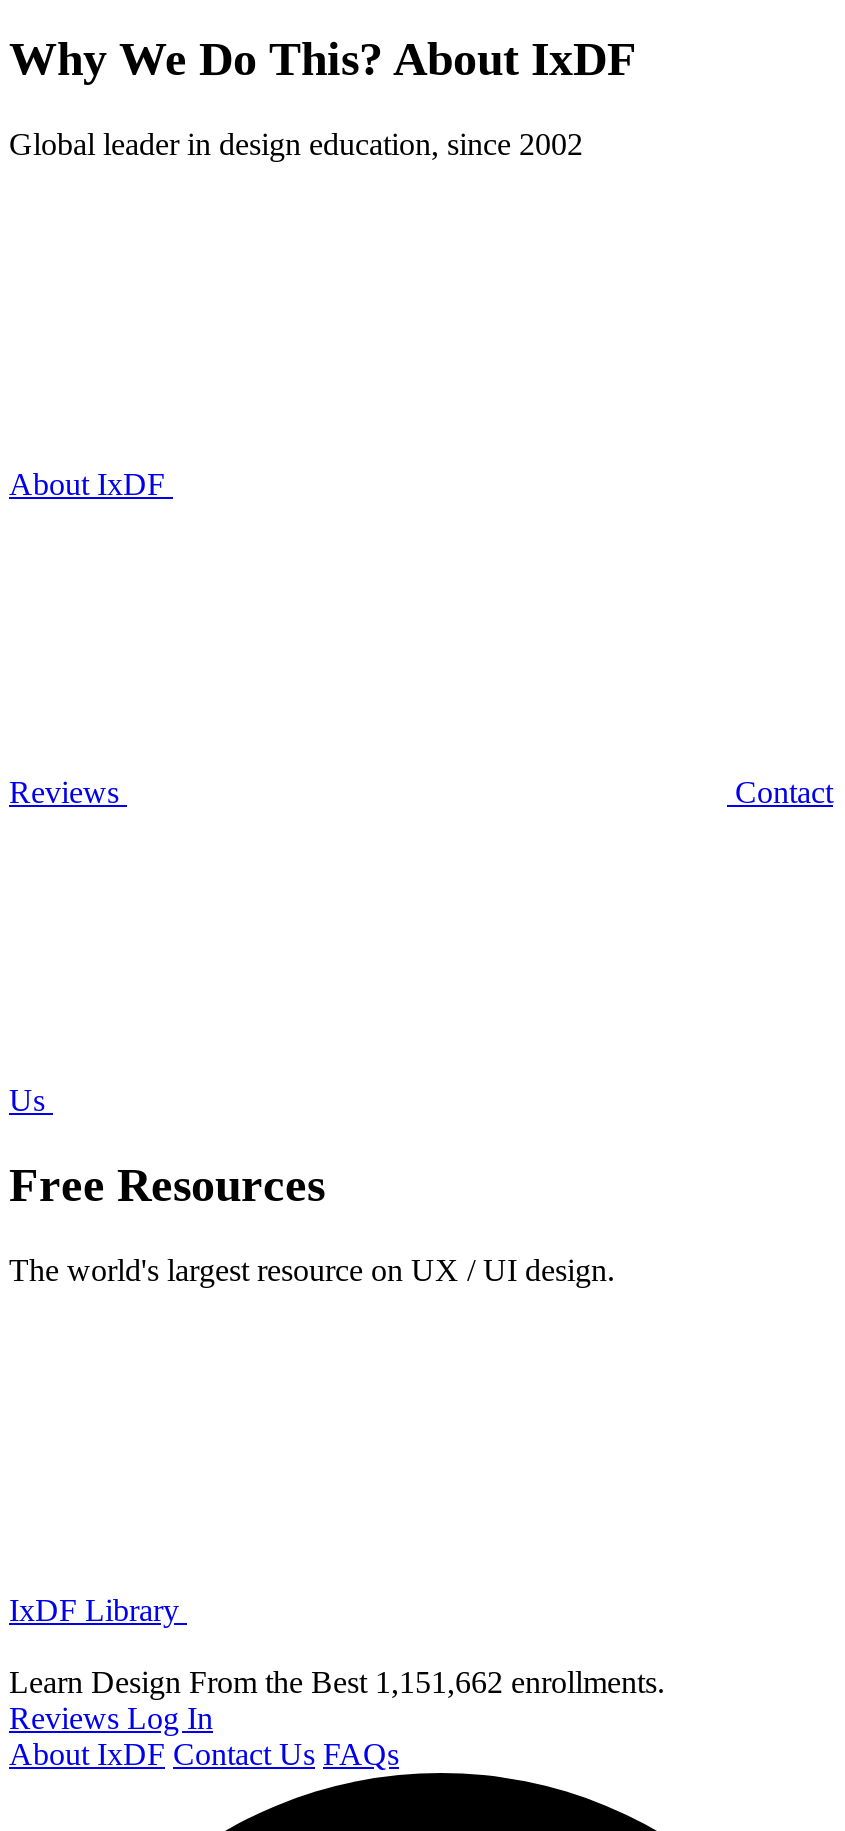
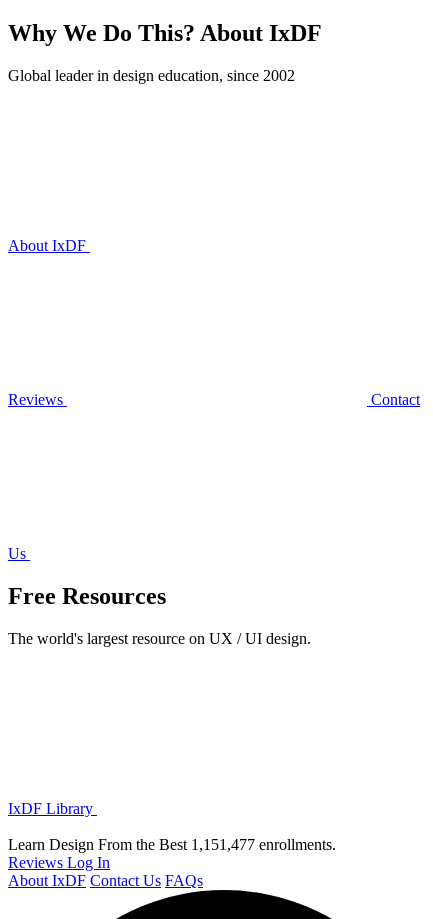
[9,1664,665,1698] Learn Design From the Best 1,151,662 enrollments. -> [8,836,336,853] Learn Design From the Best 1,151,477 enrollments.

